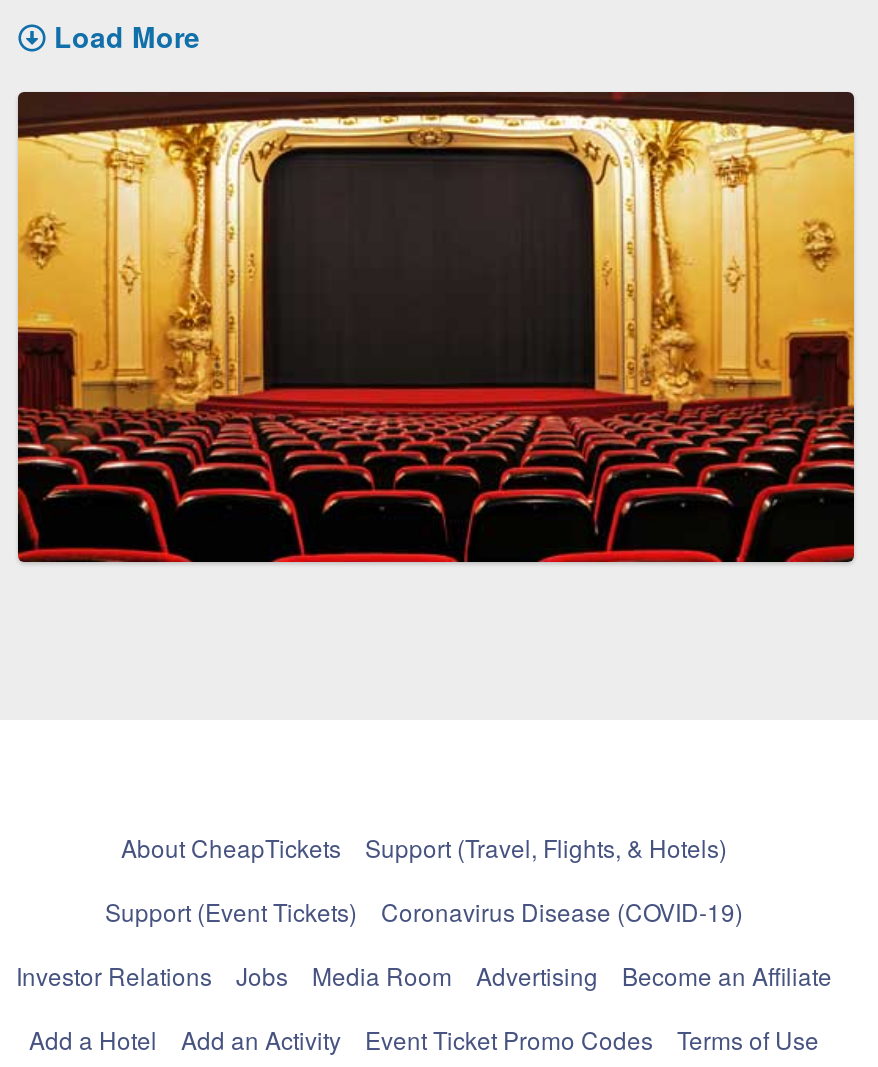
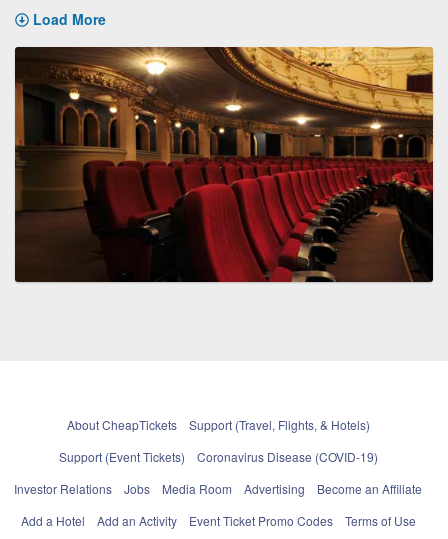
[16,90,856,564] [image] -> [14,46,434,283] [image]

